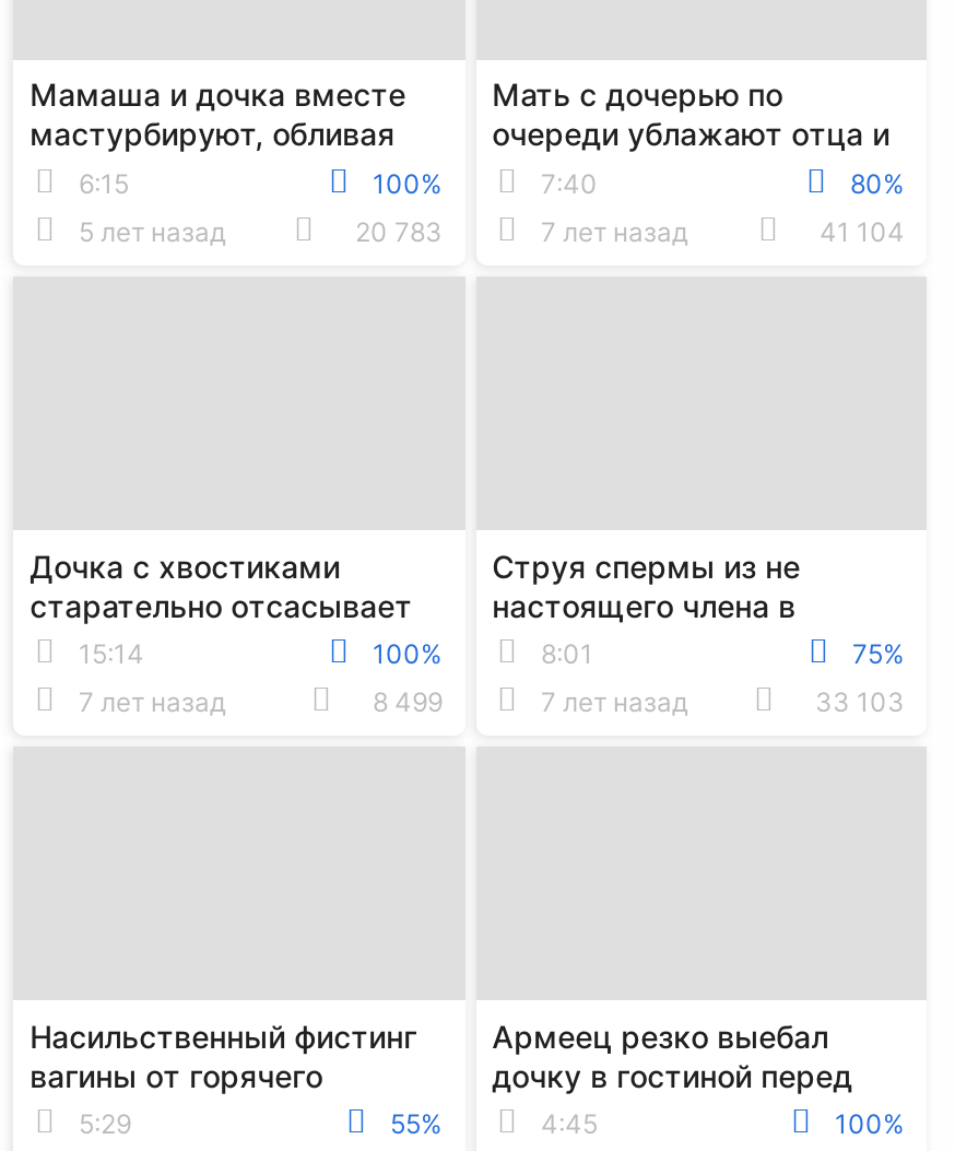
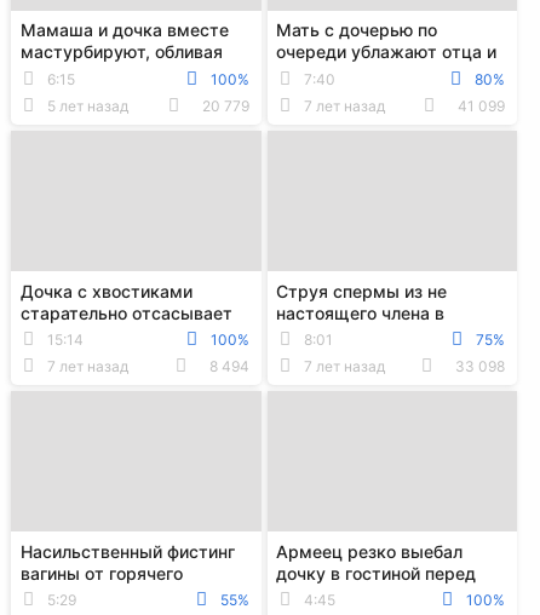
[355,215,443,248] 20 783 -> [202,97,249,115] 20 779
[820,215,905,248] 41 104 -> [458,97,505,115] 41 099
[373,685,443,718] 8 499 -> [209,357,249,375] 8 494
[815,685,905,718] 33 103 -> [455,357,505,375] 33 098

